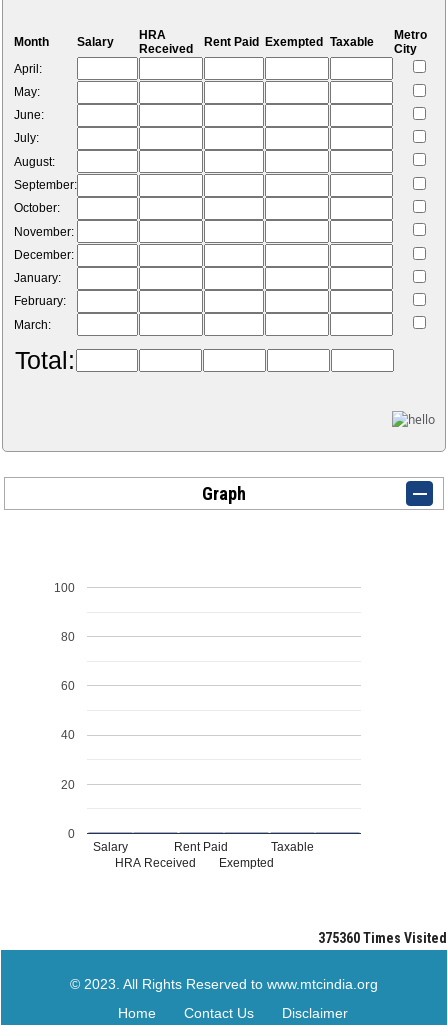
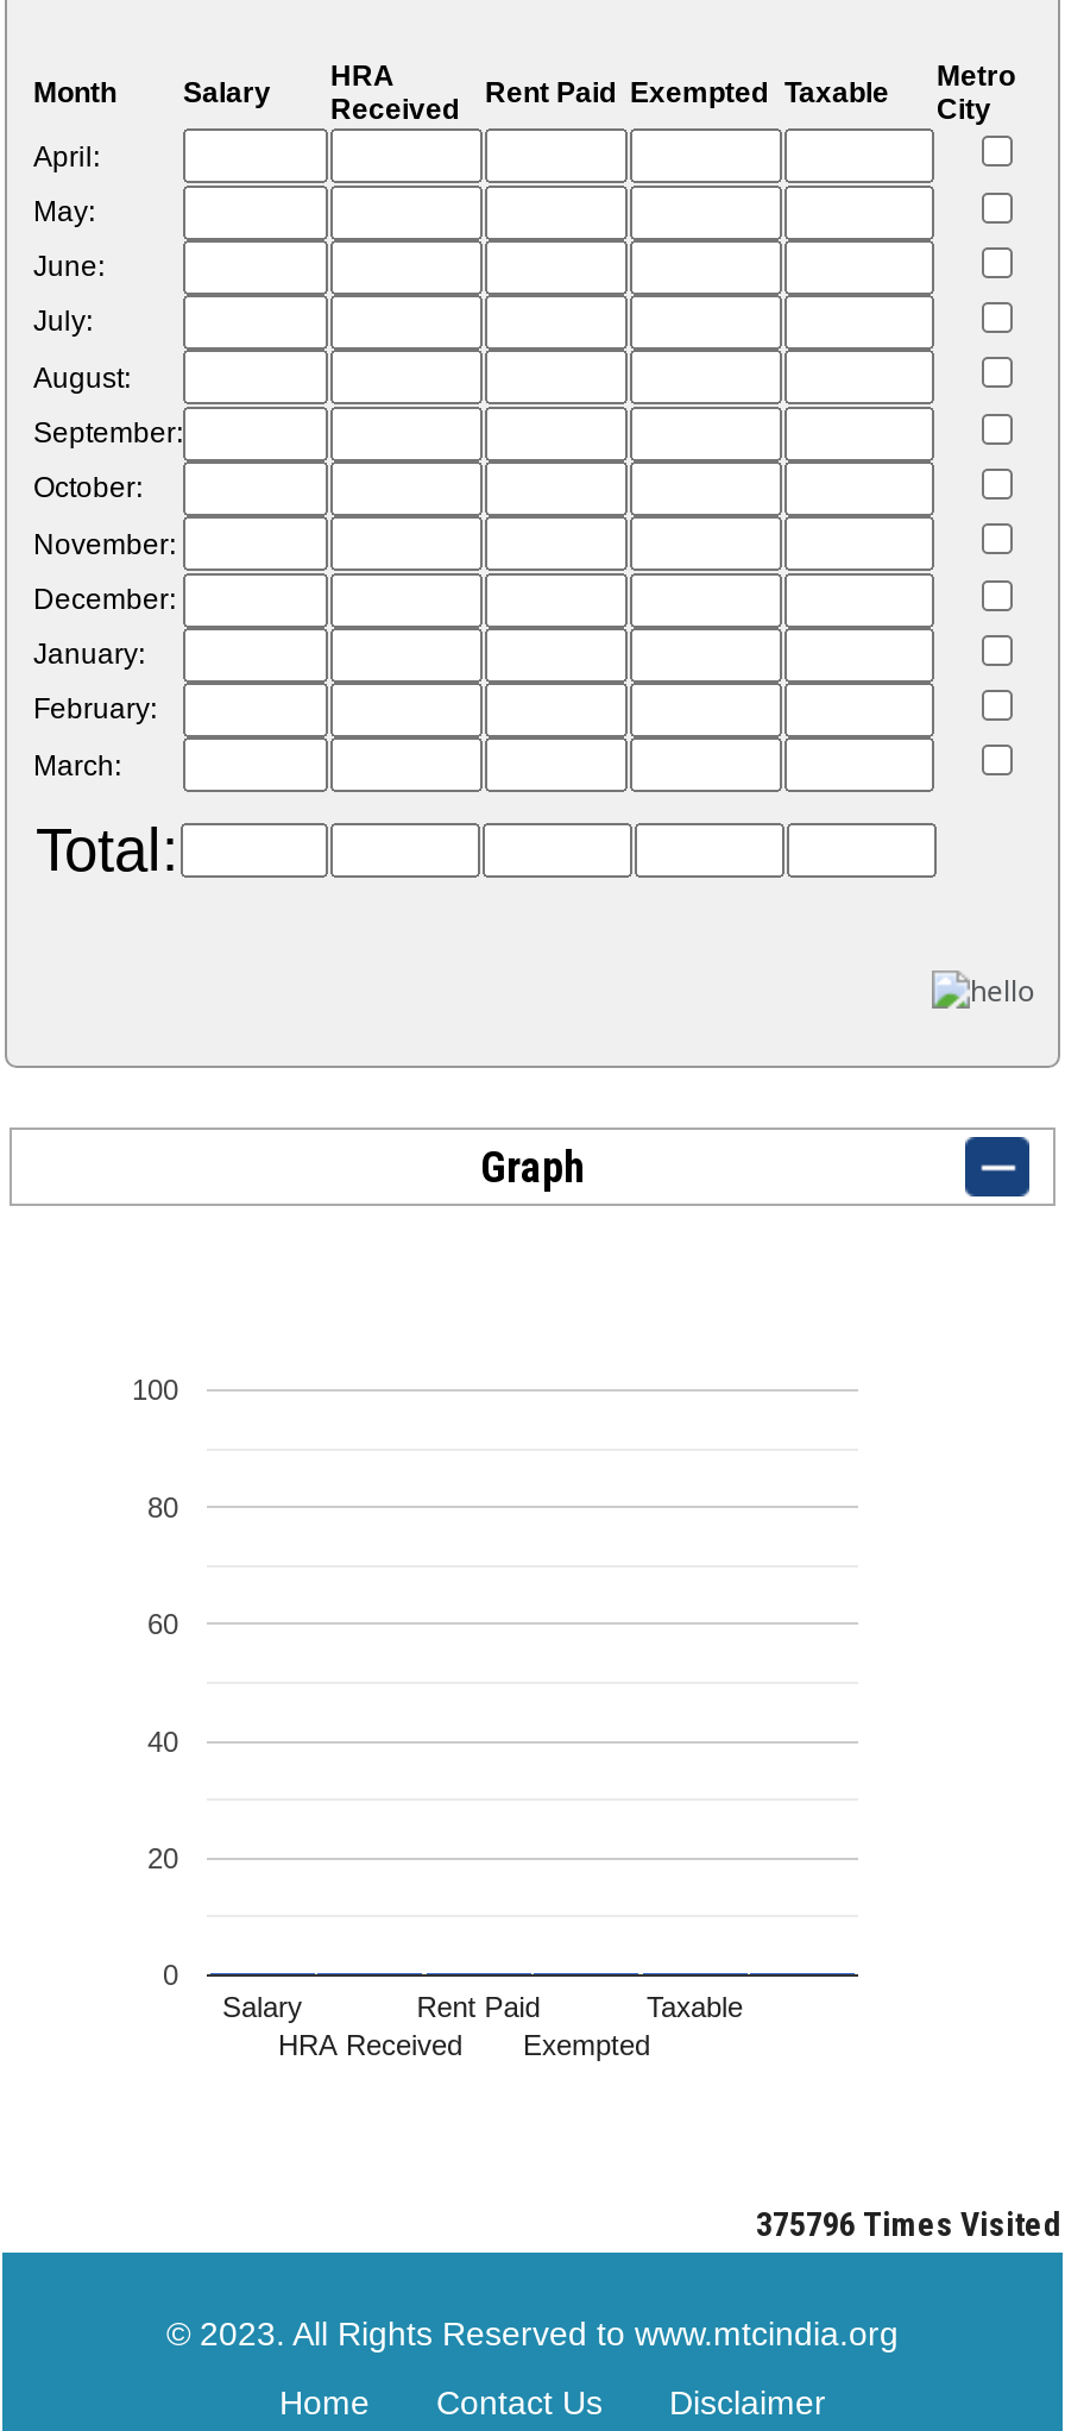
[318,930,447,946] 375360 Times Visited -> [756,2205,1063,2243] 375796 Times Visited

